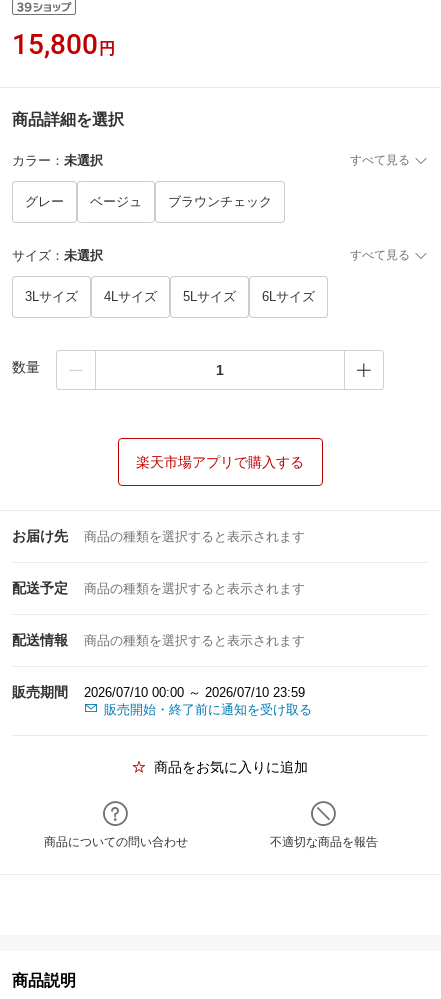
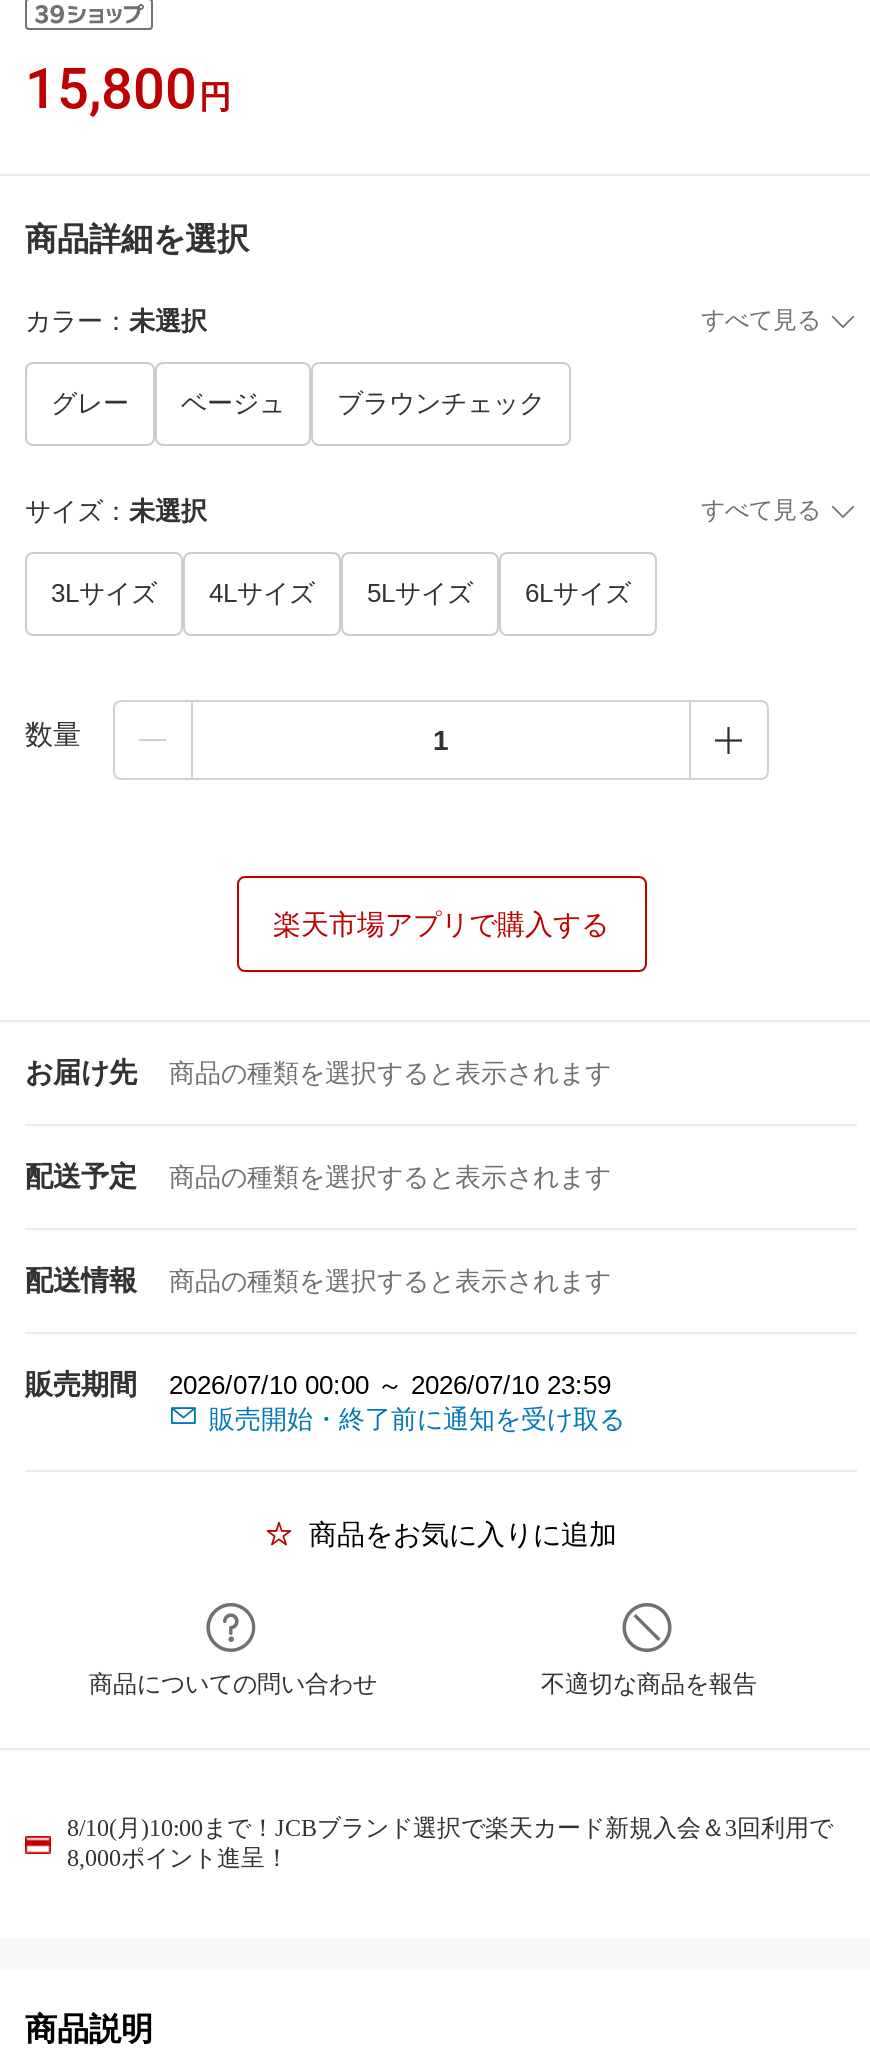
none -> [67,1814,833,1872] 8/10(月)10:00まで！JCBブランド選択で楽天カード新規入会＆3回利用で | 8,000ポイント進呈！

